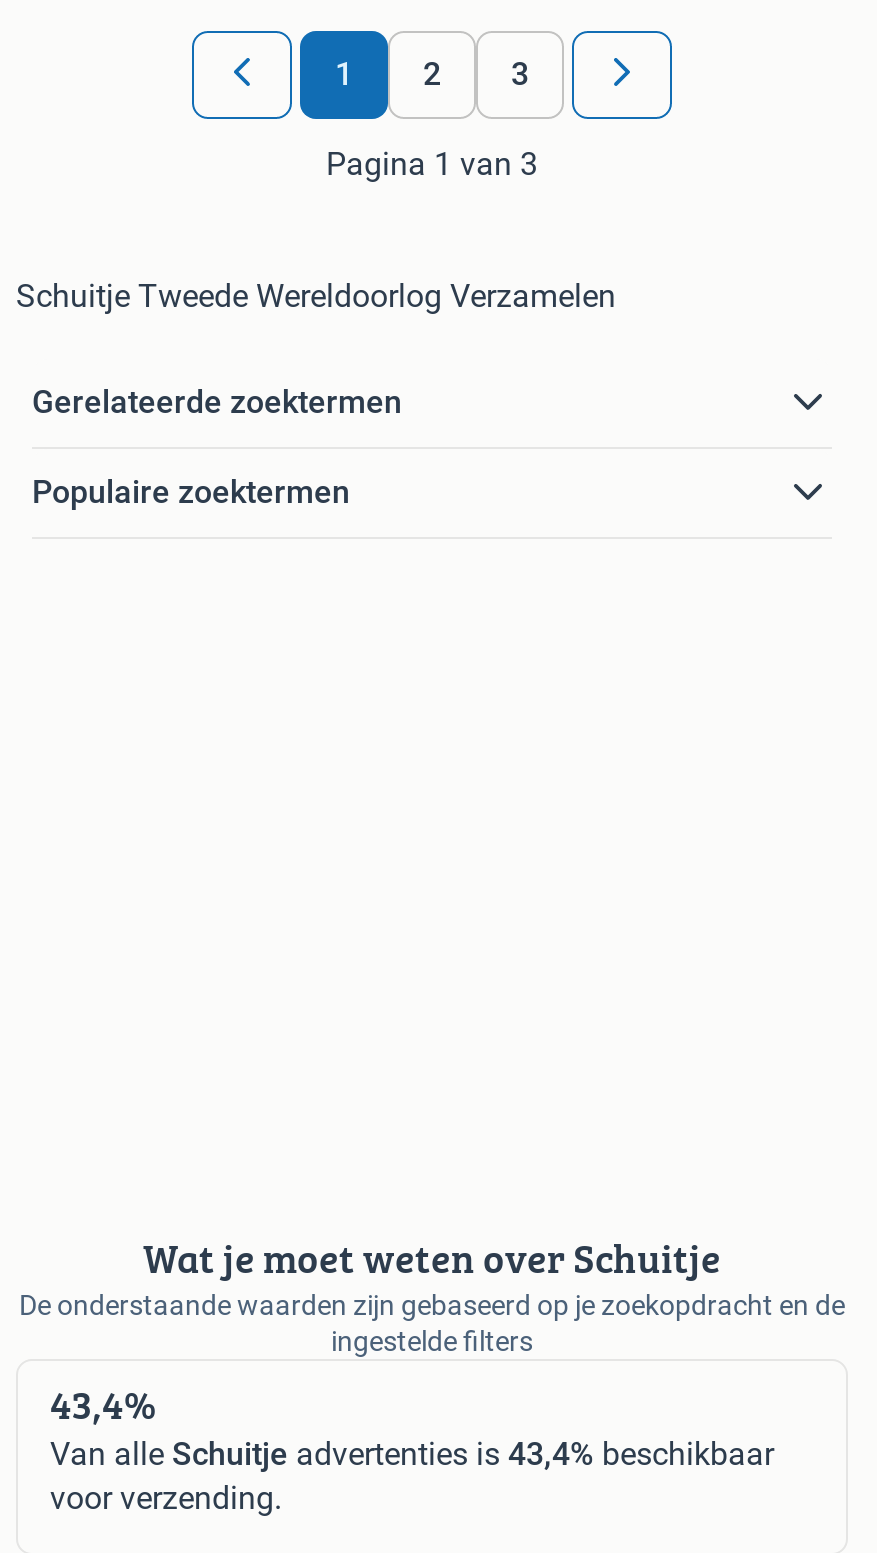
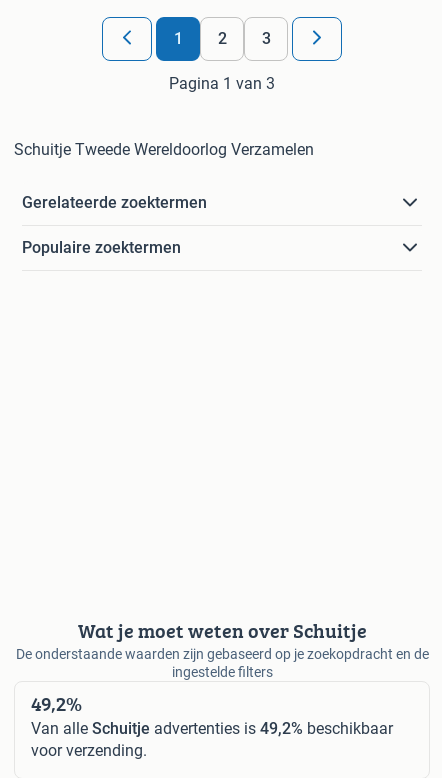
[50,1376,156,1434] 43,4% -> [31,689,82,718] 49,2%
[50,1436,774,1474] Van alle Schuitje advertenties is 43,4% beschikbaar -> [31,719,393,738] Van alle Schuitje advertenties is 49,2% beschikbaar

